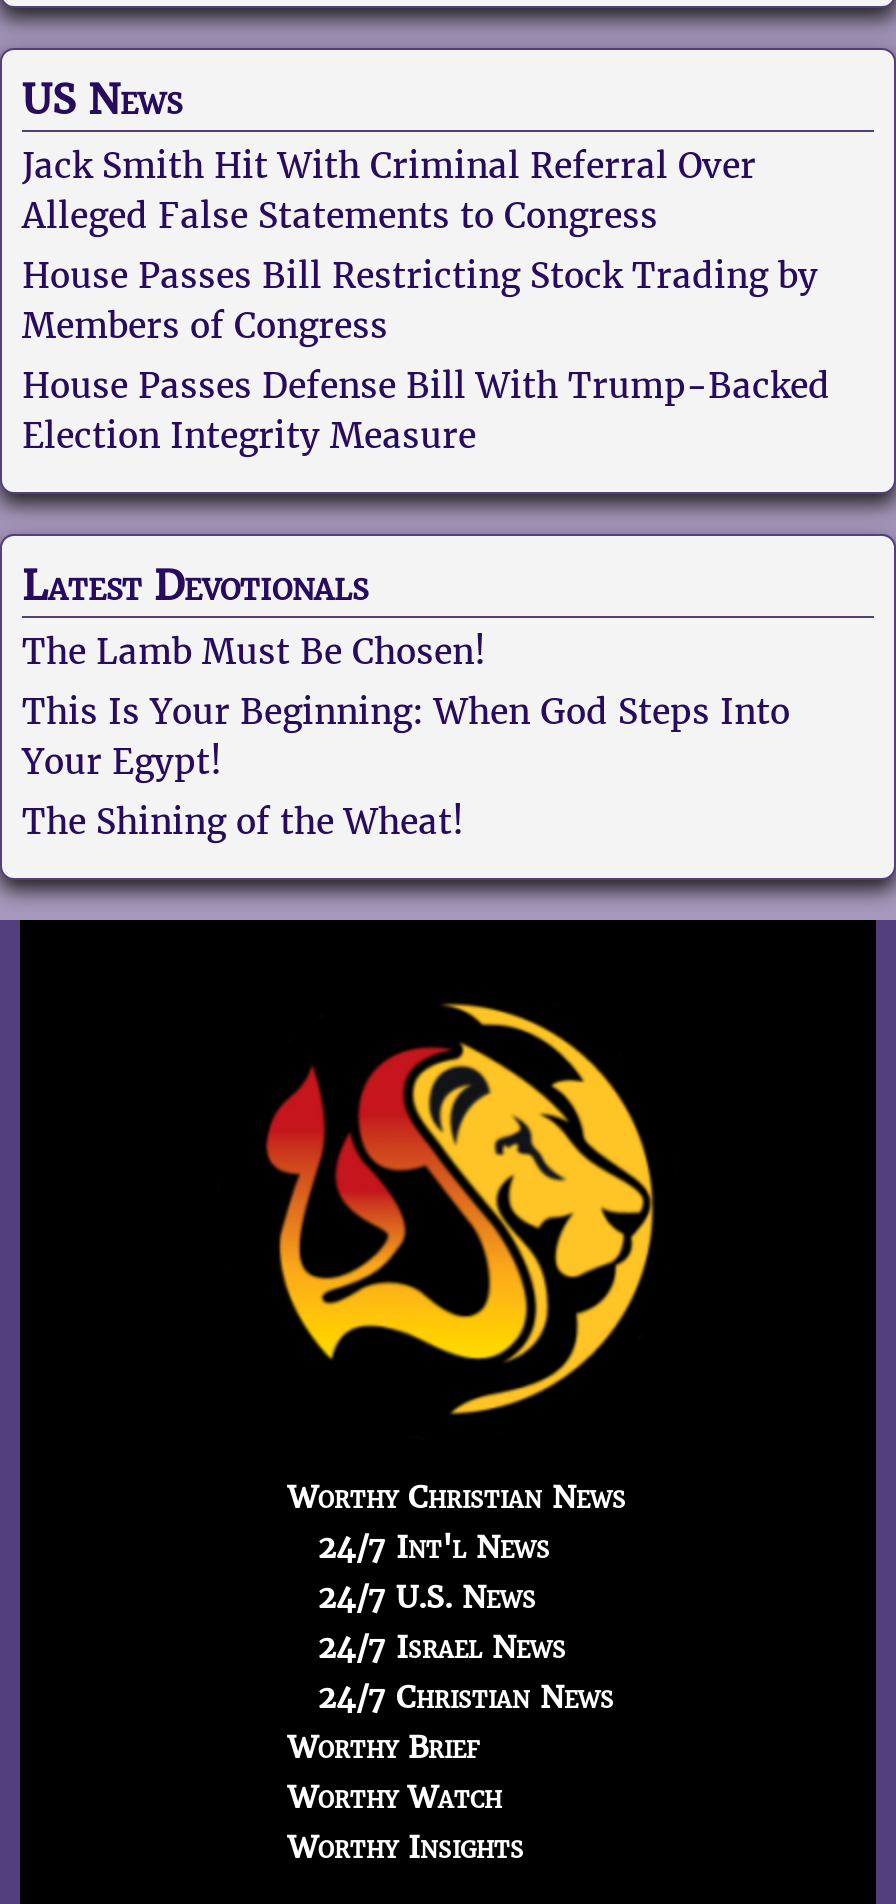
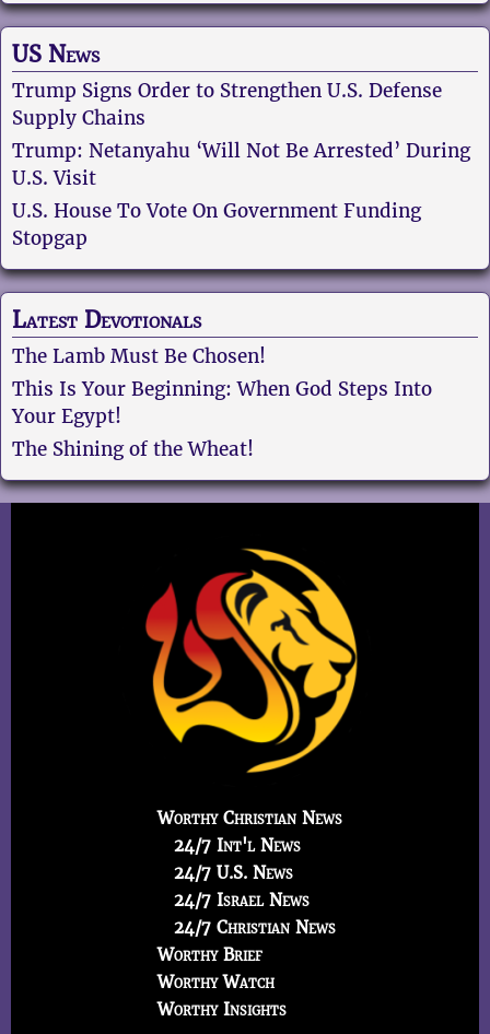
[22,144,830,458] Jack Smith Hit With Criminal Referral Over | Alleged False Statements to Congress | House Passes Bill Restricting Stock Trading by | Members of Congress | House Passes Defense Bill With Trump-Backed | Election Integrity Measure -> [12,79,470,251] Trump Signs Order to Strengthen U.S. Defense | Supply Chains | Trump: Netanyahu ‘Will Not Be Arrested’ During | U.S. Visit | U.S. House To Vote On Government Funding | Stopgap

